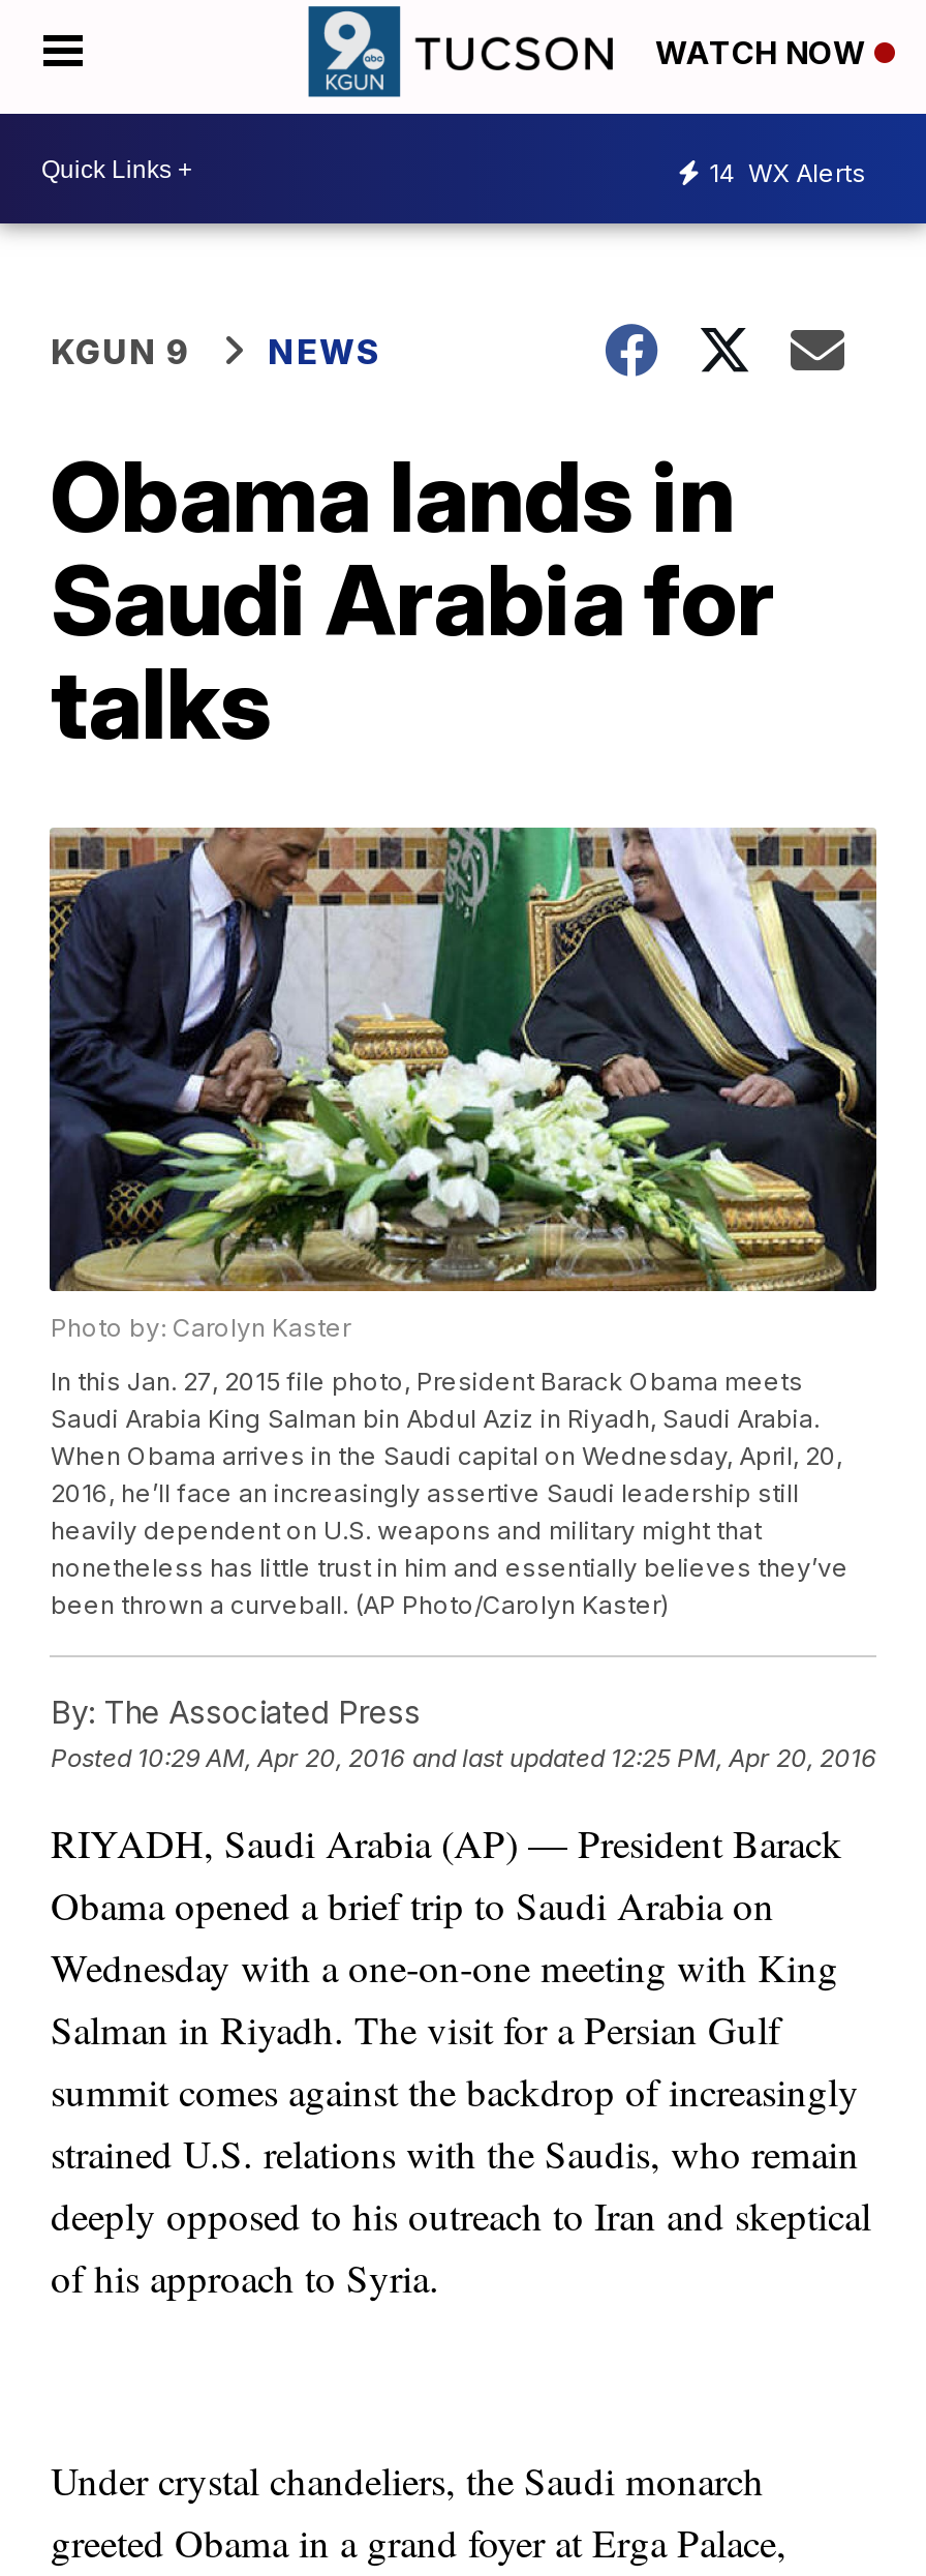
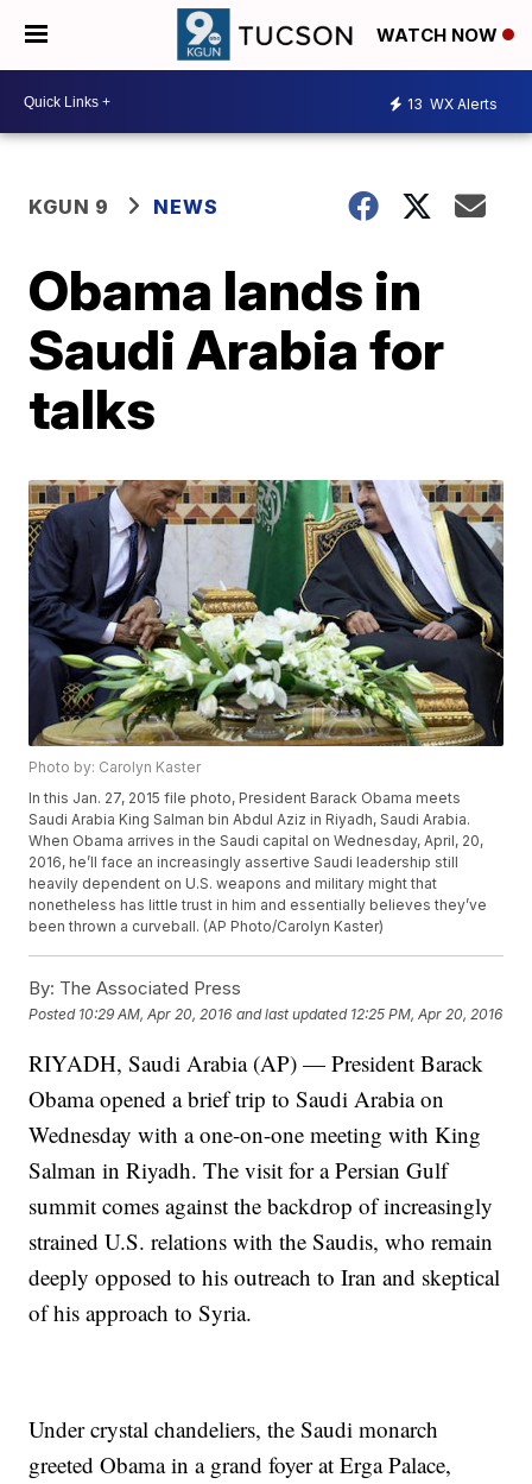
[709,156,866,187] 14 WX Alerts -> [407,94,498,112] 13 WX Alerts

